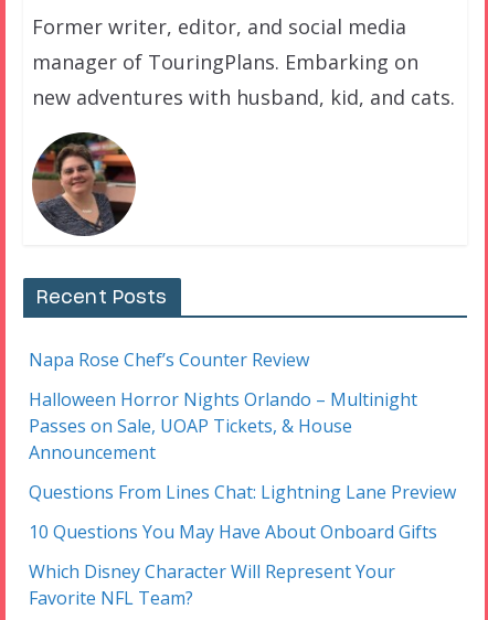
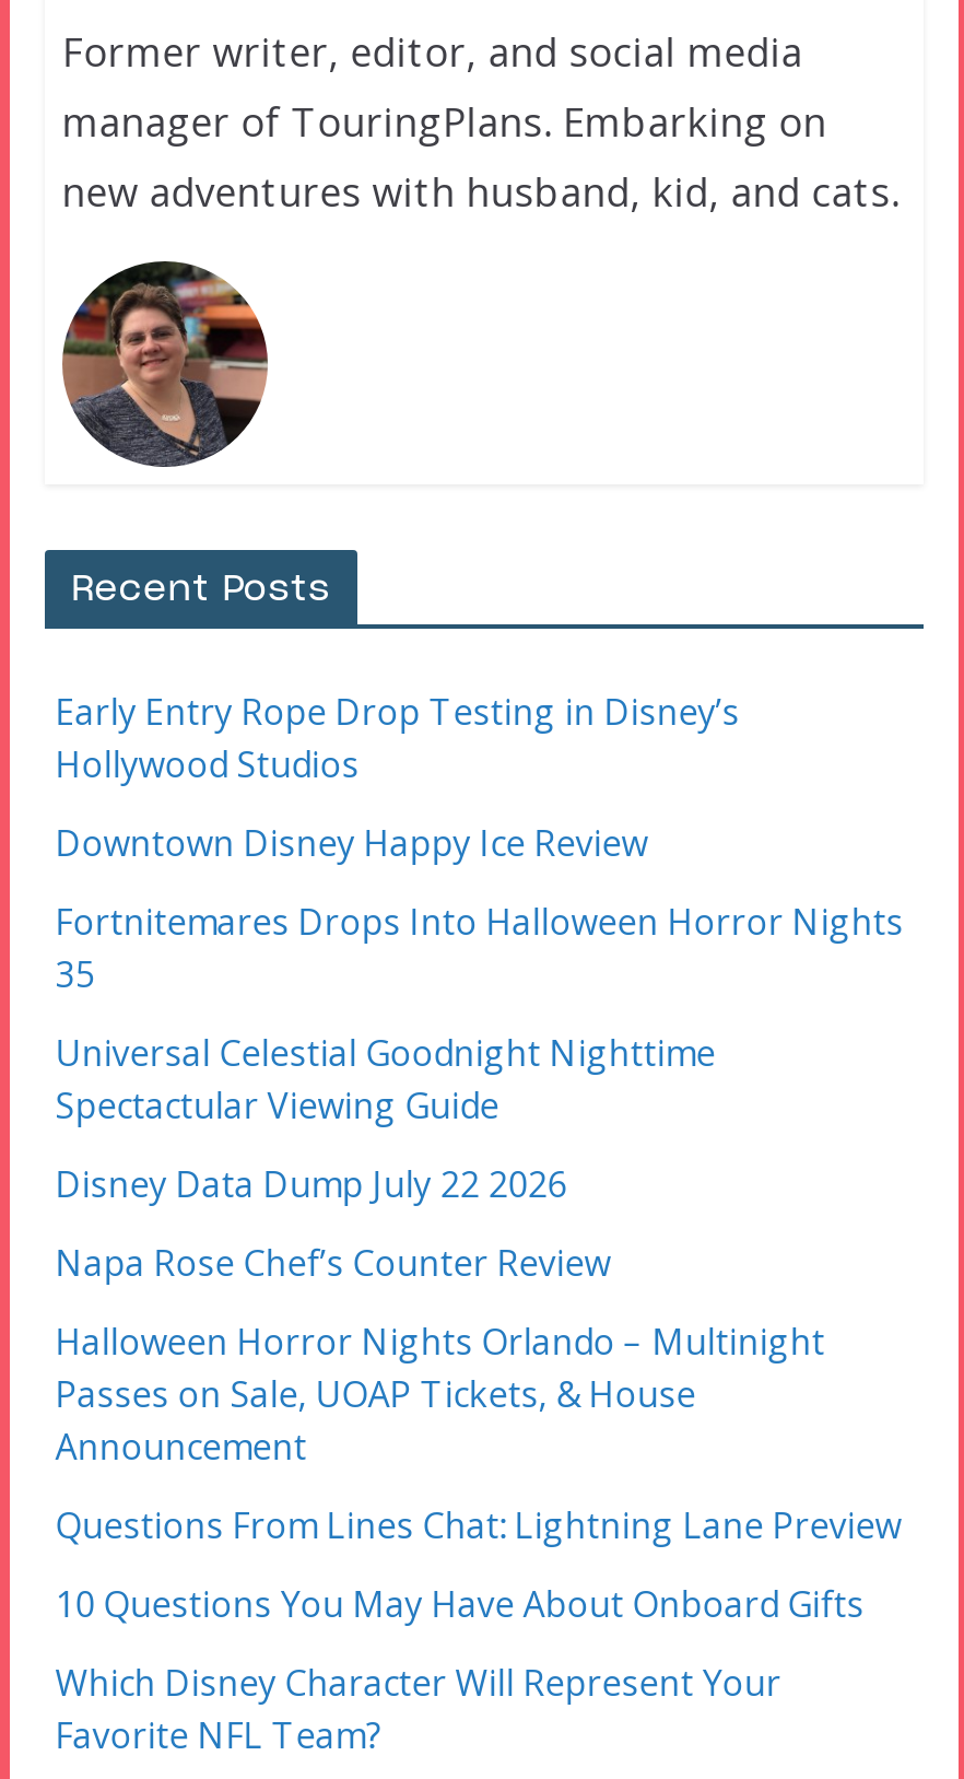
none -> [55,688,903,1208] Early Entry Rope Drop Testing in Disney’s | Hollywood Studios | Downtown Disney Happy Ice Review | Fortnitemares Drops Into Halloween Horror Nights | 35 | Universal Celestial Goodnight Nighttime | Spectactular Viewing Guide | Disney Data Dump July 22 2026

